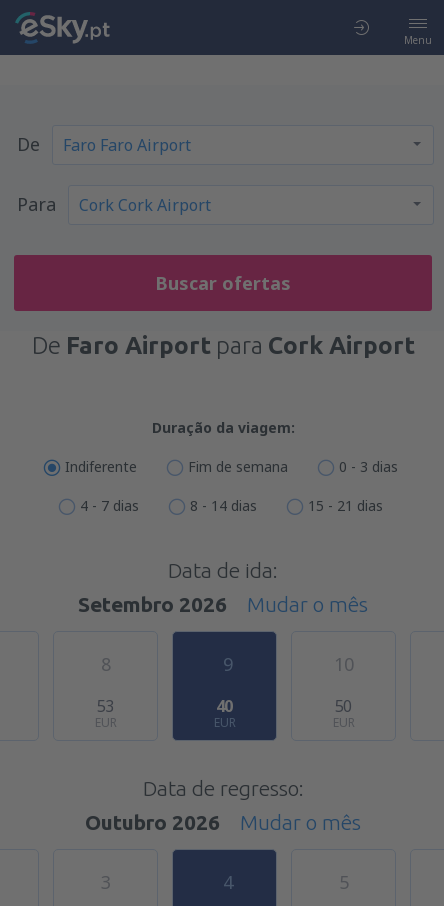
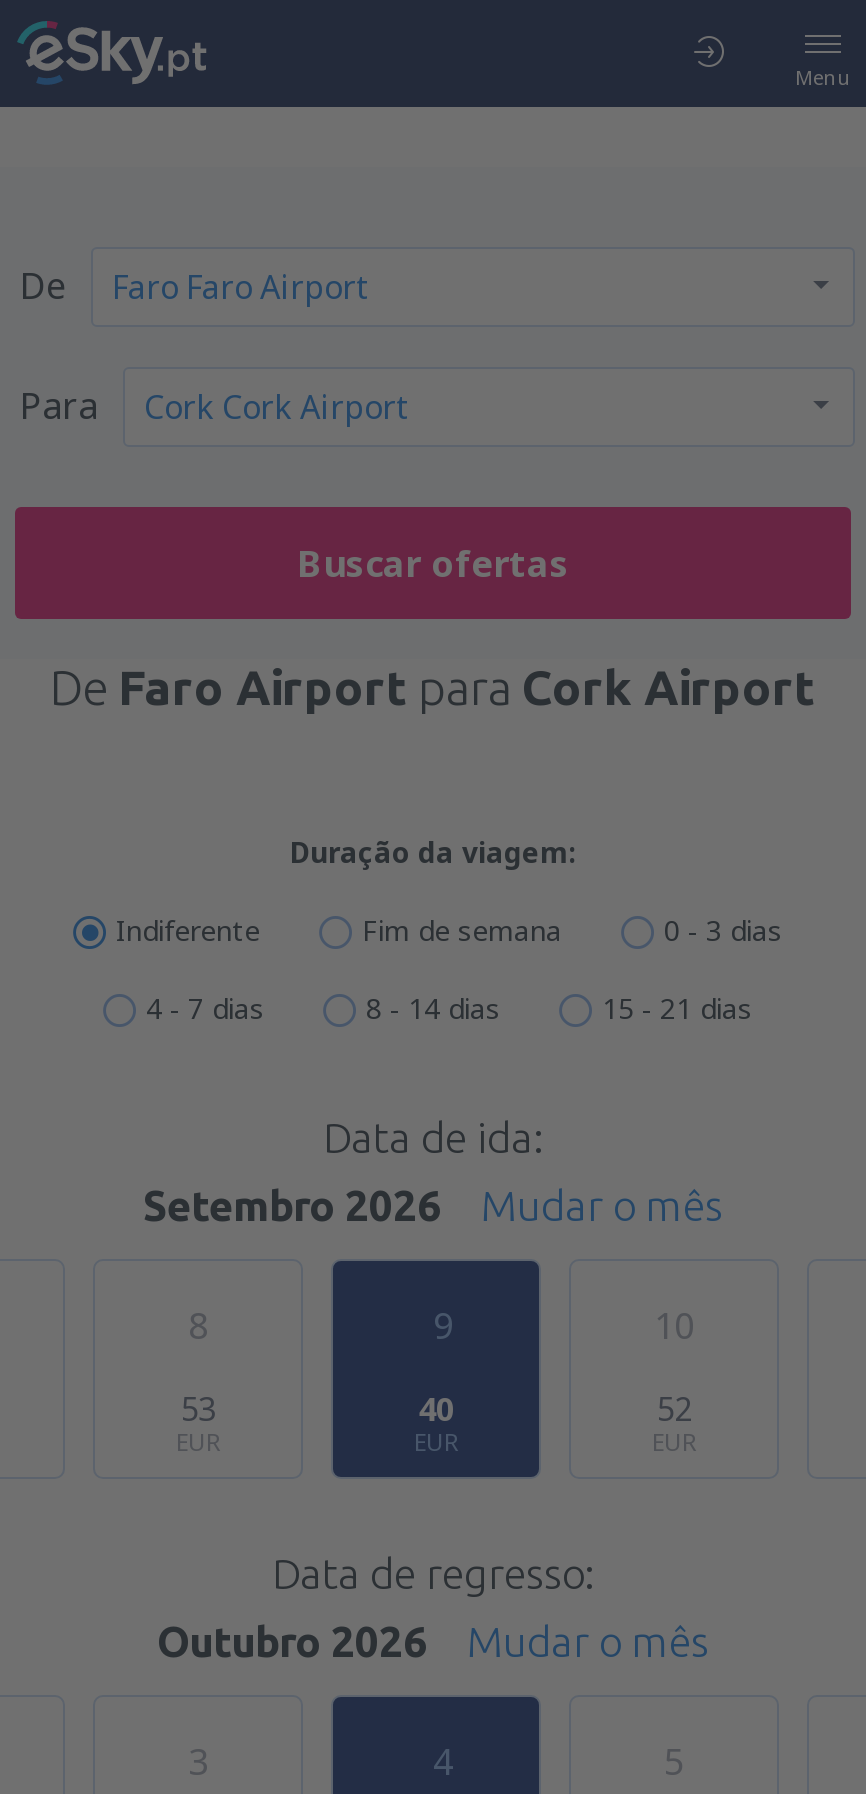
[335,695,352,717] 50 -> [656,1387,692,1431] 52

